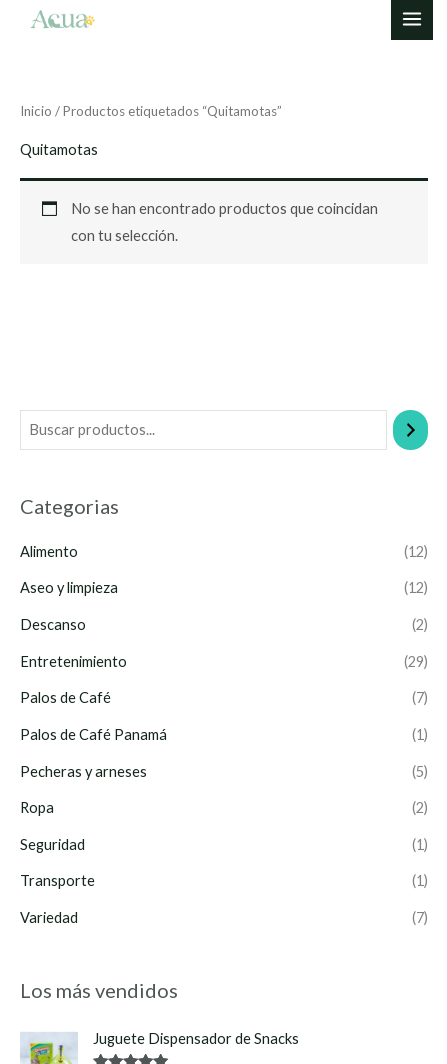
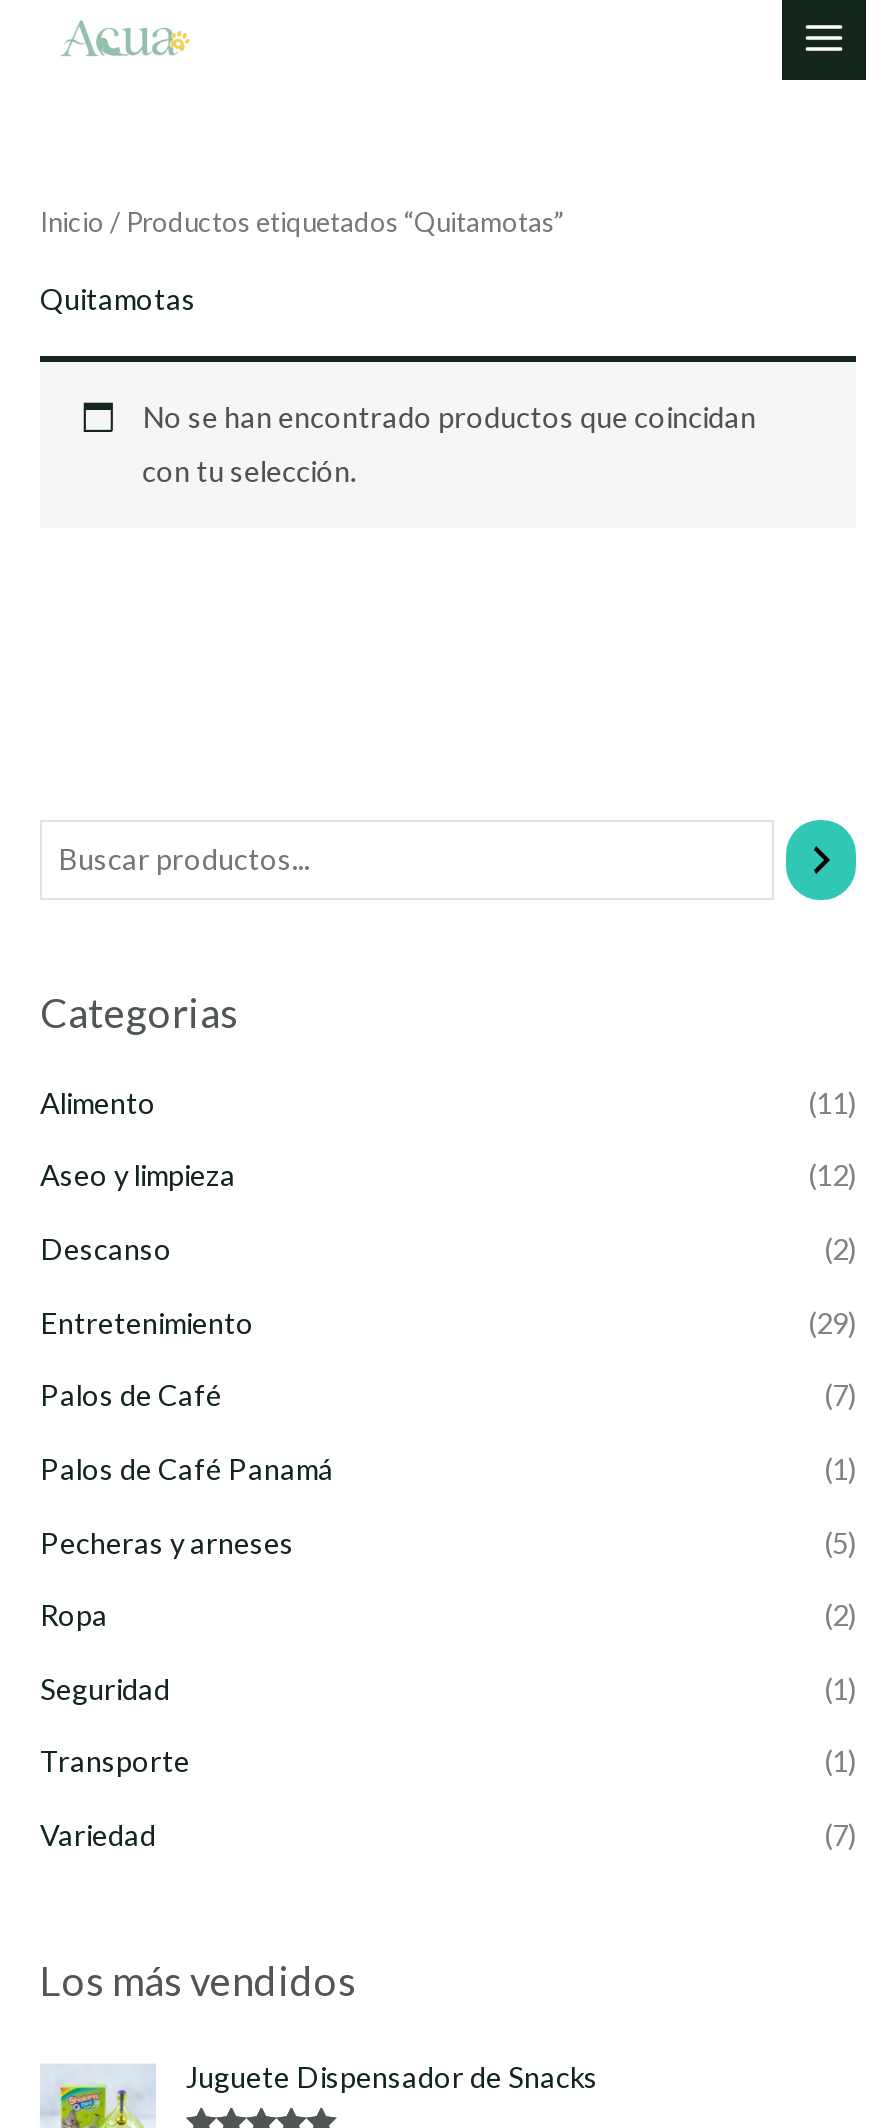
[404,543,428,560] (12) -> [808,1085,856,1119] (11)

